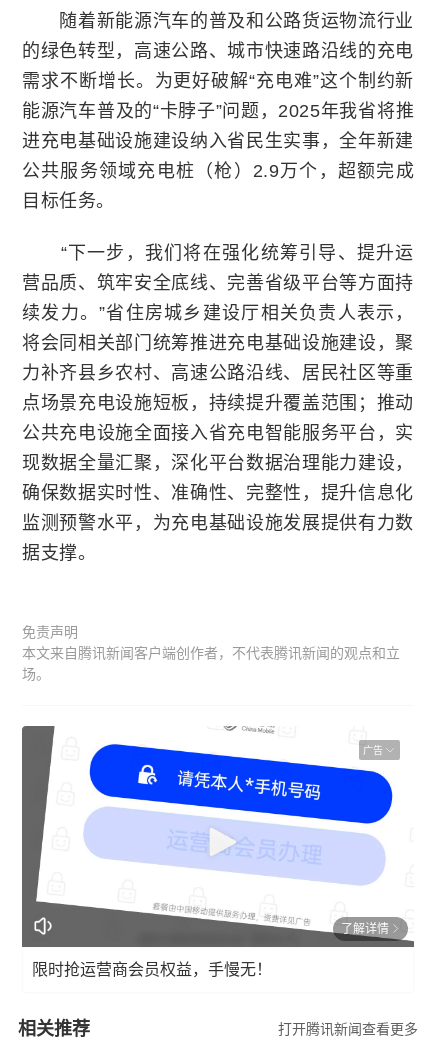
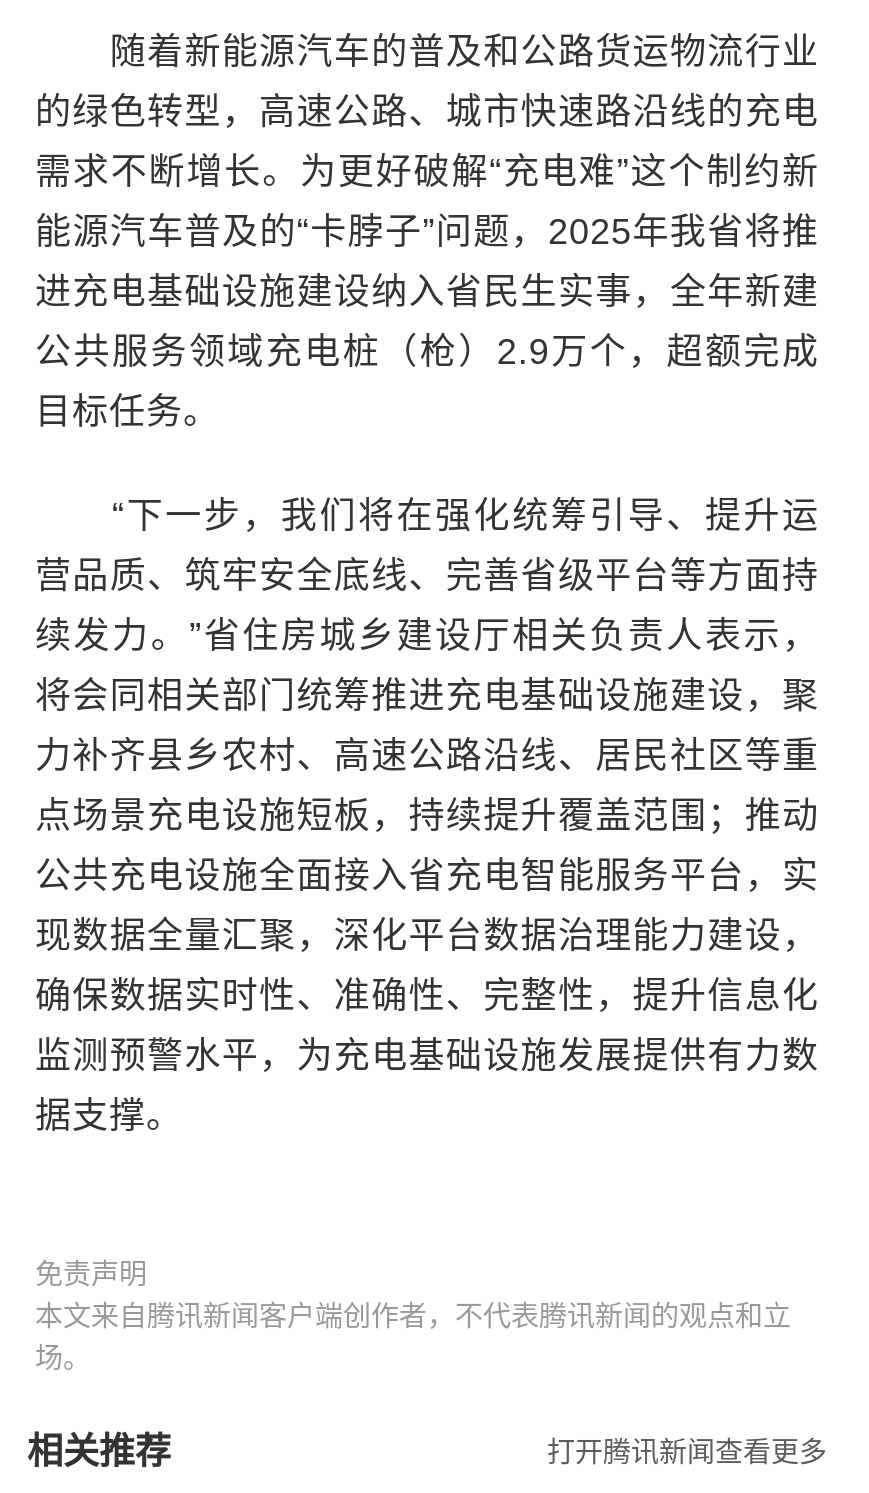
[21,711,415,948] [image] | 广告 -> none
[32,921,389,977] 了解详情 | 限时抢运营商会员权益，手慢无！ -> none

